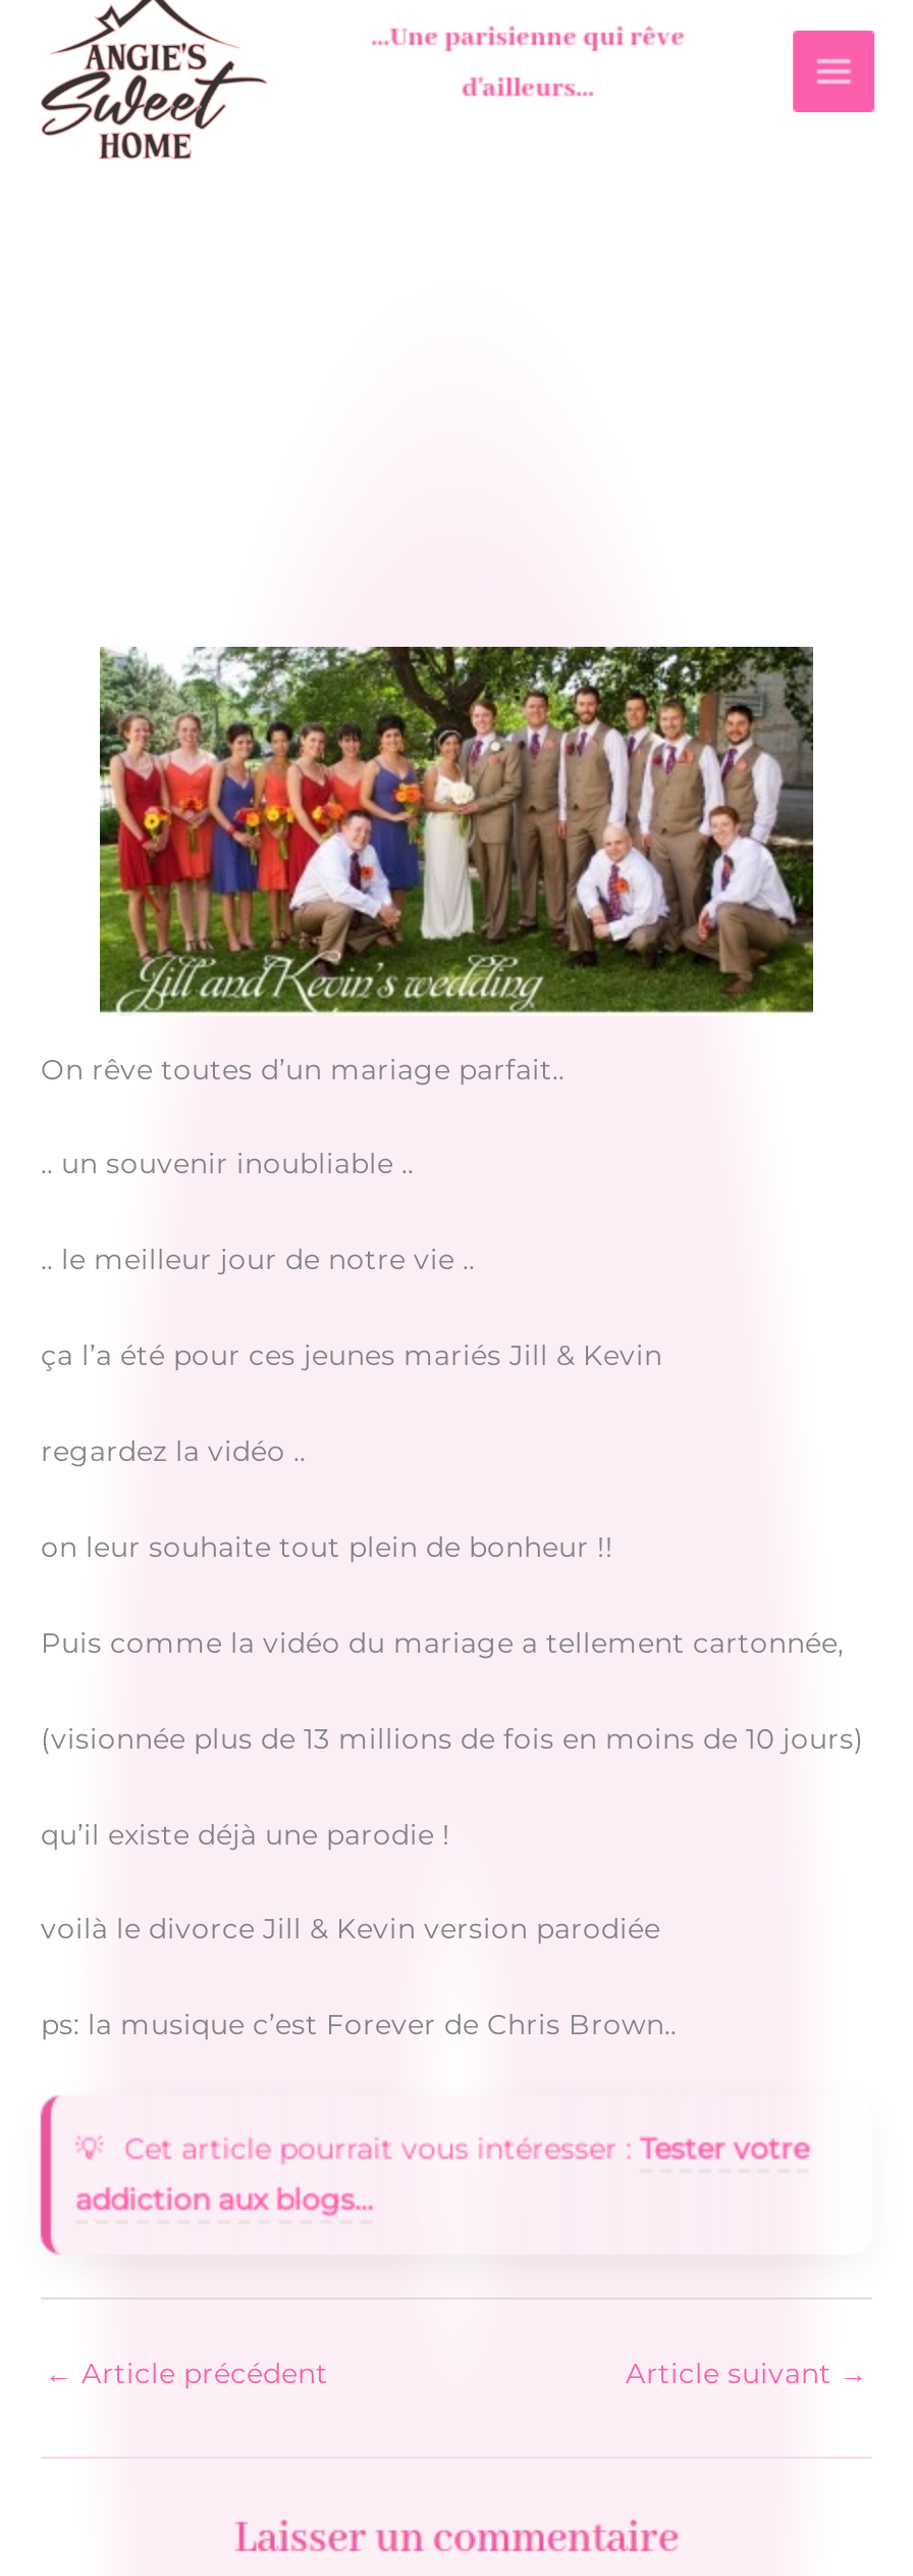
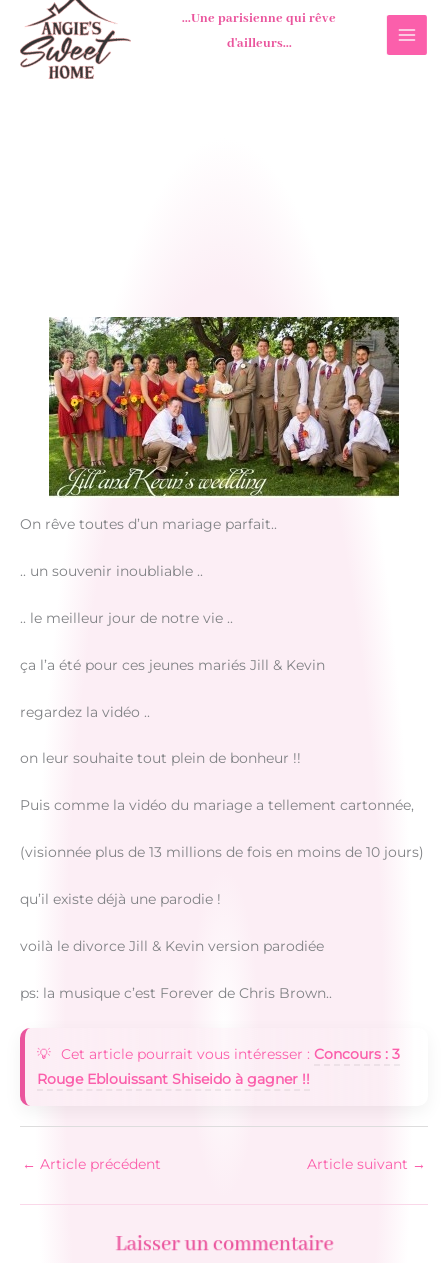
[124,2133,809,2165] Cet article pourrait vous intéresser : Tester votre -> [61,1046,400,1062] Cet article pourrait vous intéresser : Concours : 3
[75,2184,373,2216] addiction aux blogs... -> [37,1071,310,1087] Rouge Eblouissant Shiseido à gagner !!

